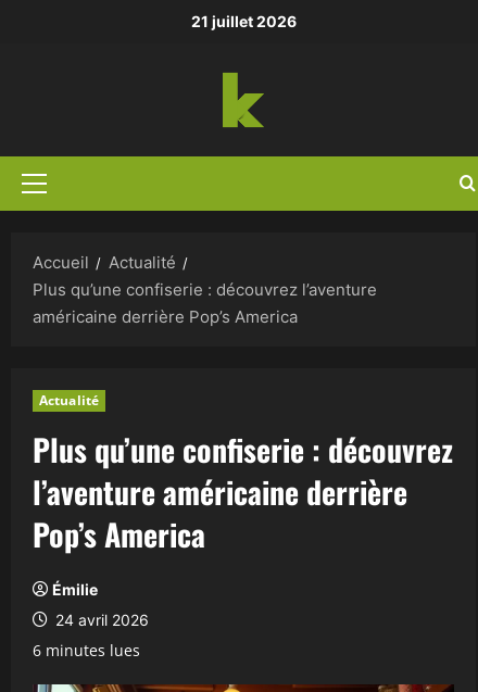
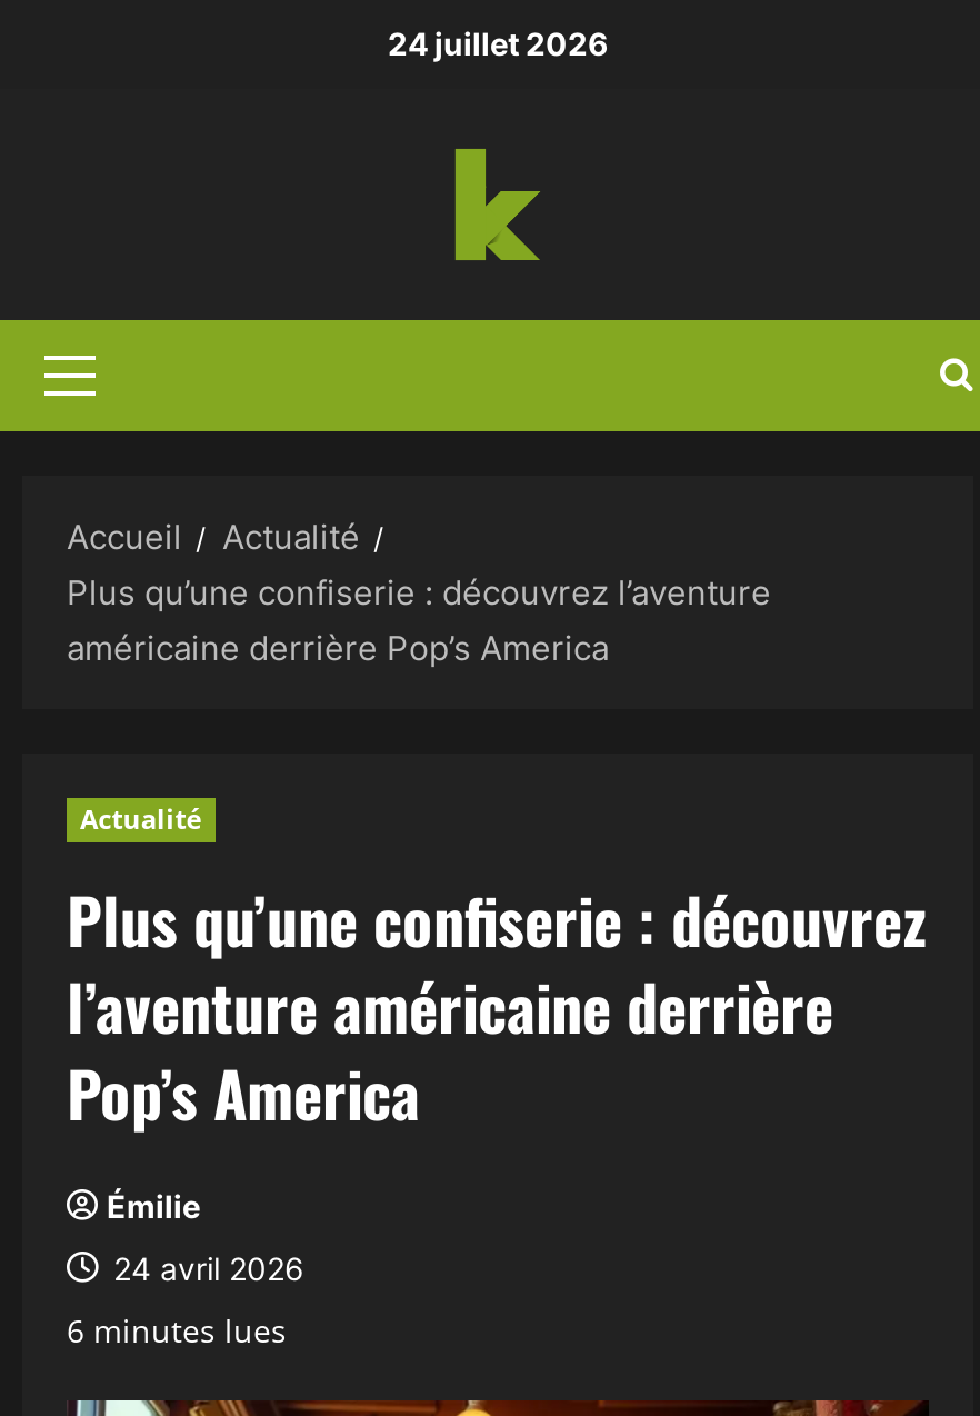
[191,12,296,30] 21 juillet 2026 -> [388,24,608,62] 24 juillet 2026

